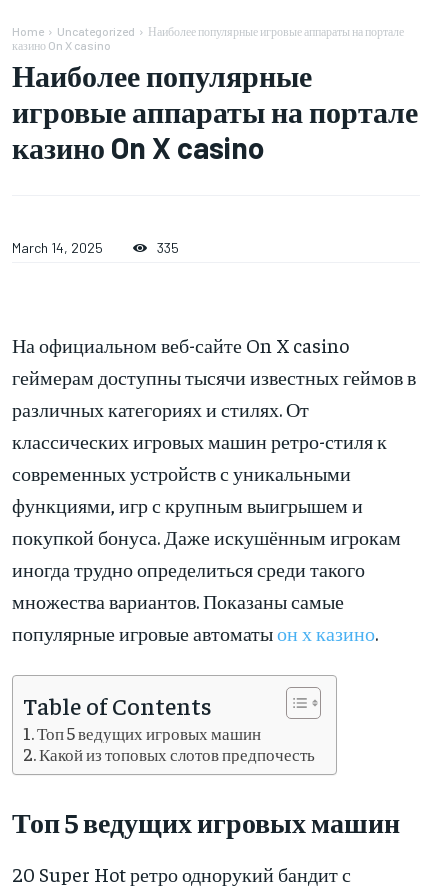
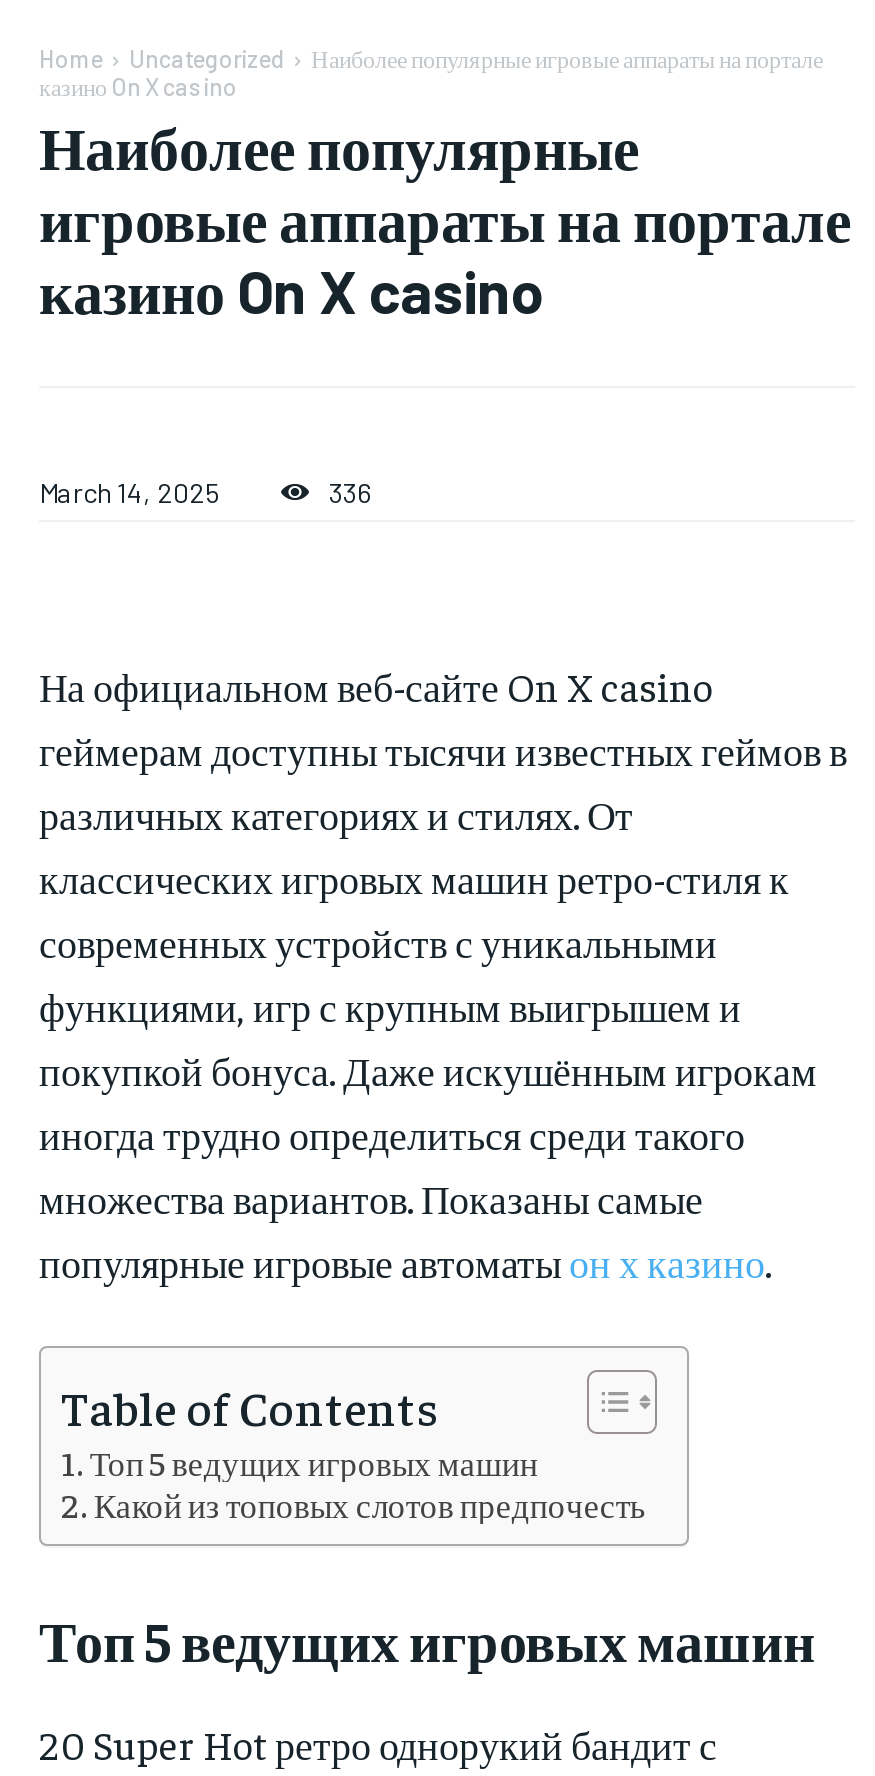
[157,239,179,256] 335 -> [329,475,373,509] 336

